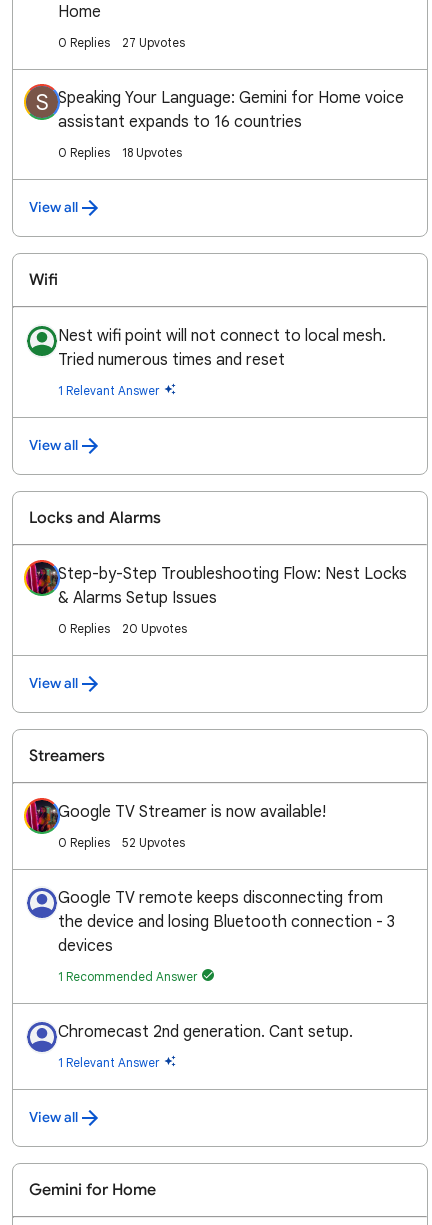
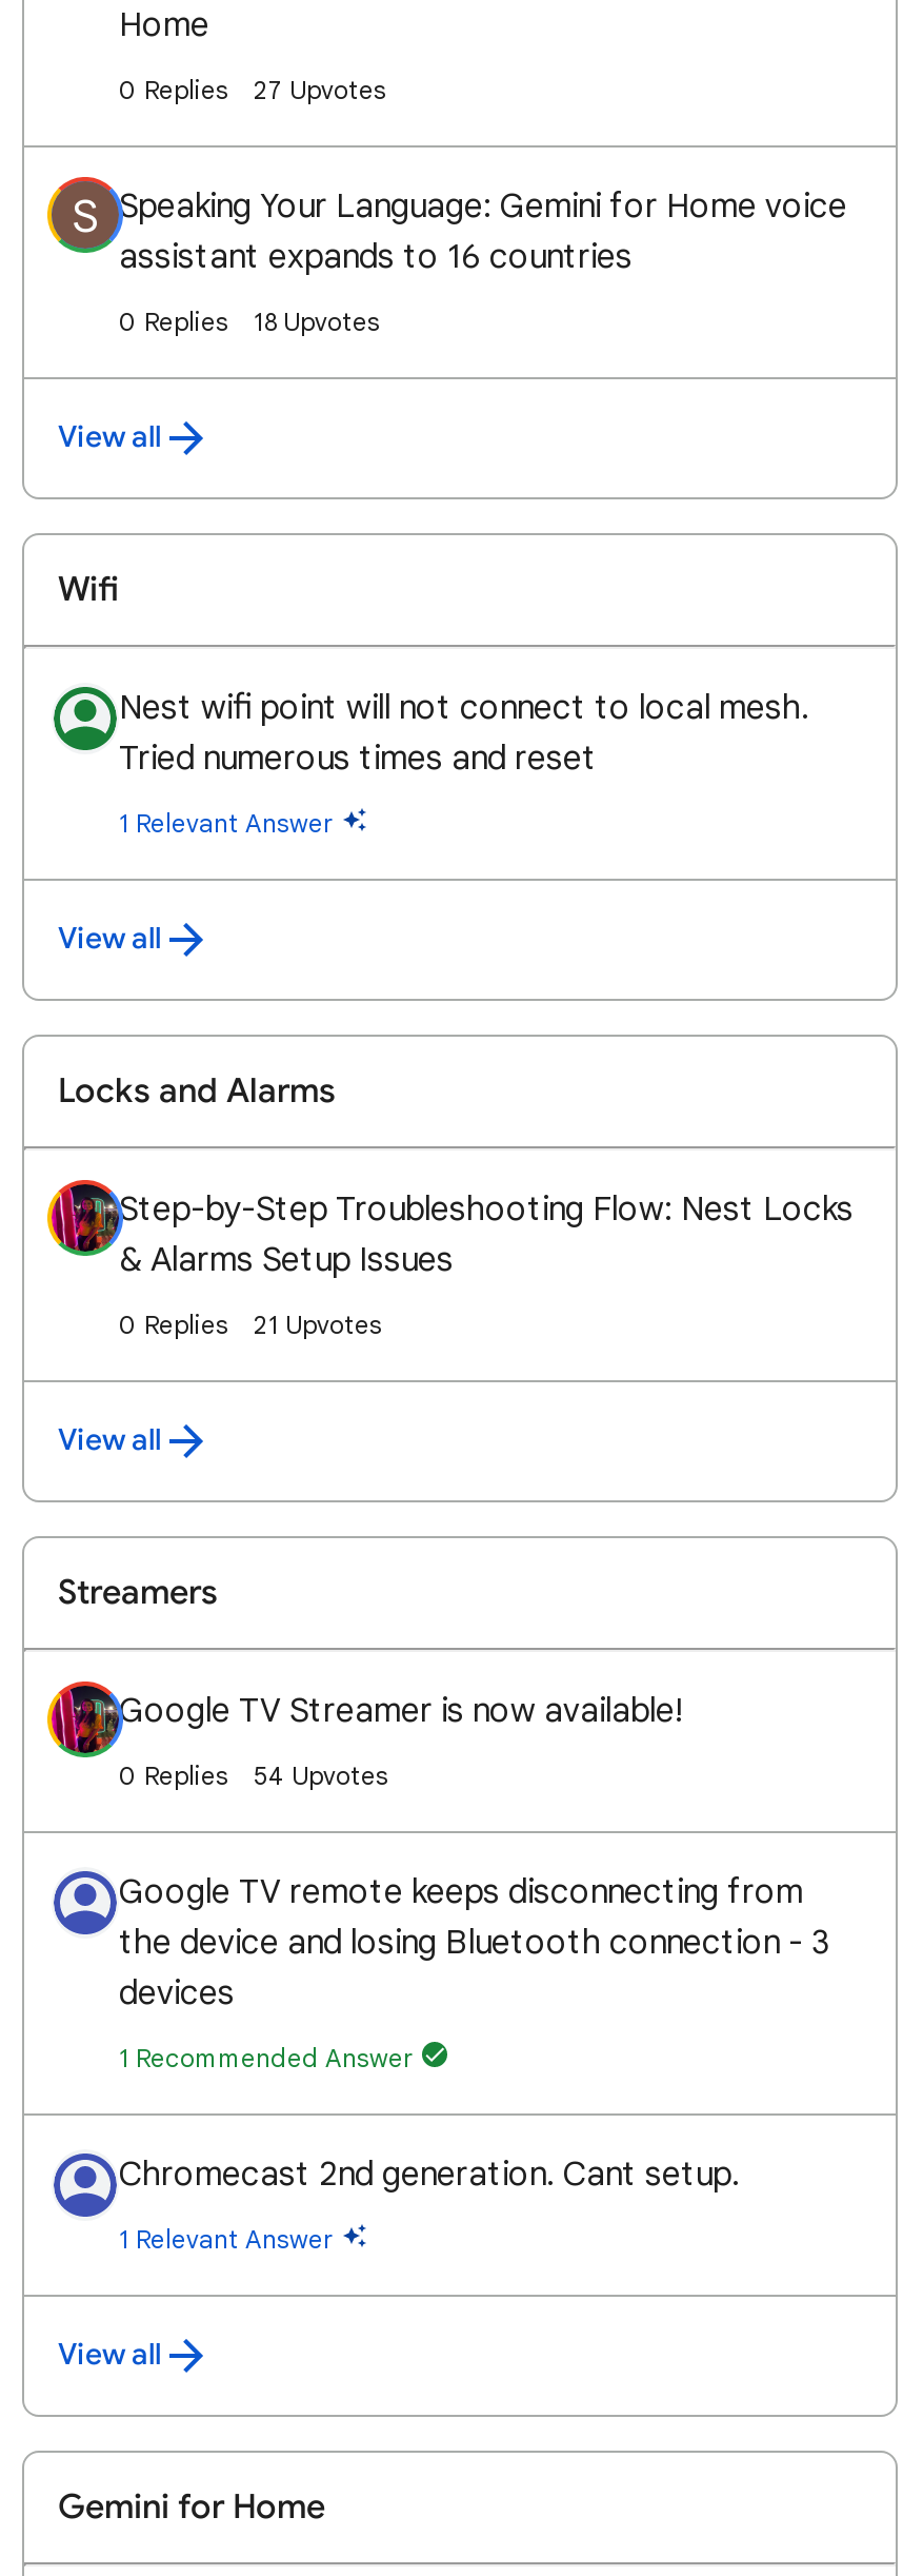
[122,621,187,636] 20 Upvotes -> [254,1309,382,1340] 21 Upvotes
[122,835,185,850] 52 Upvotes -> [254,1759,388,1791] 54 Upvotes

